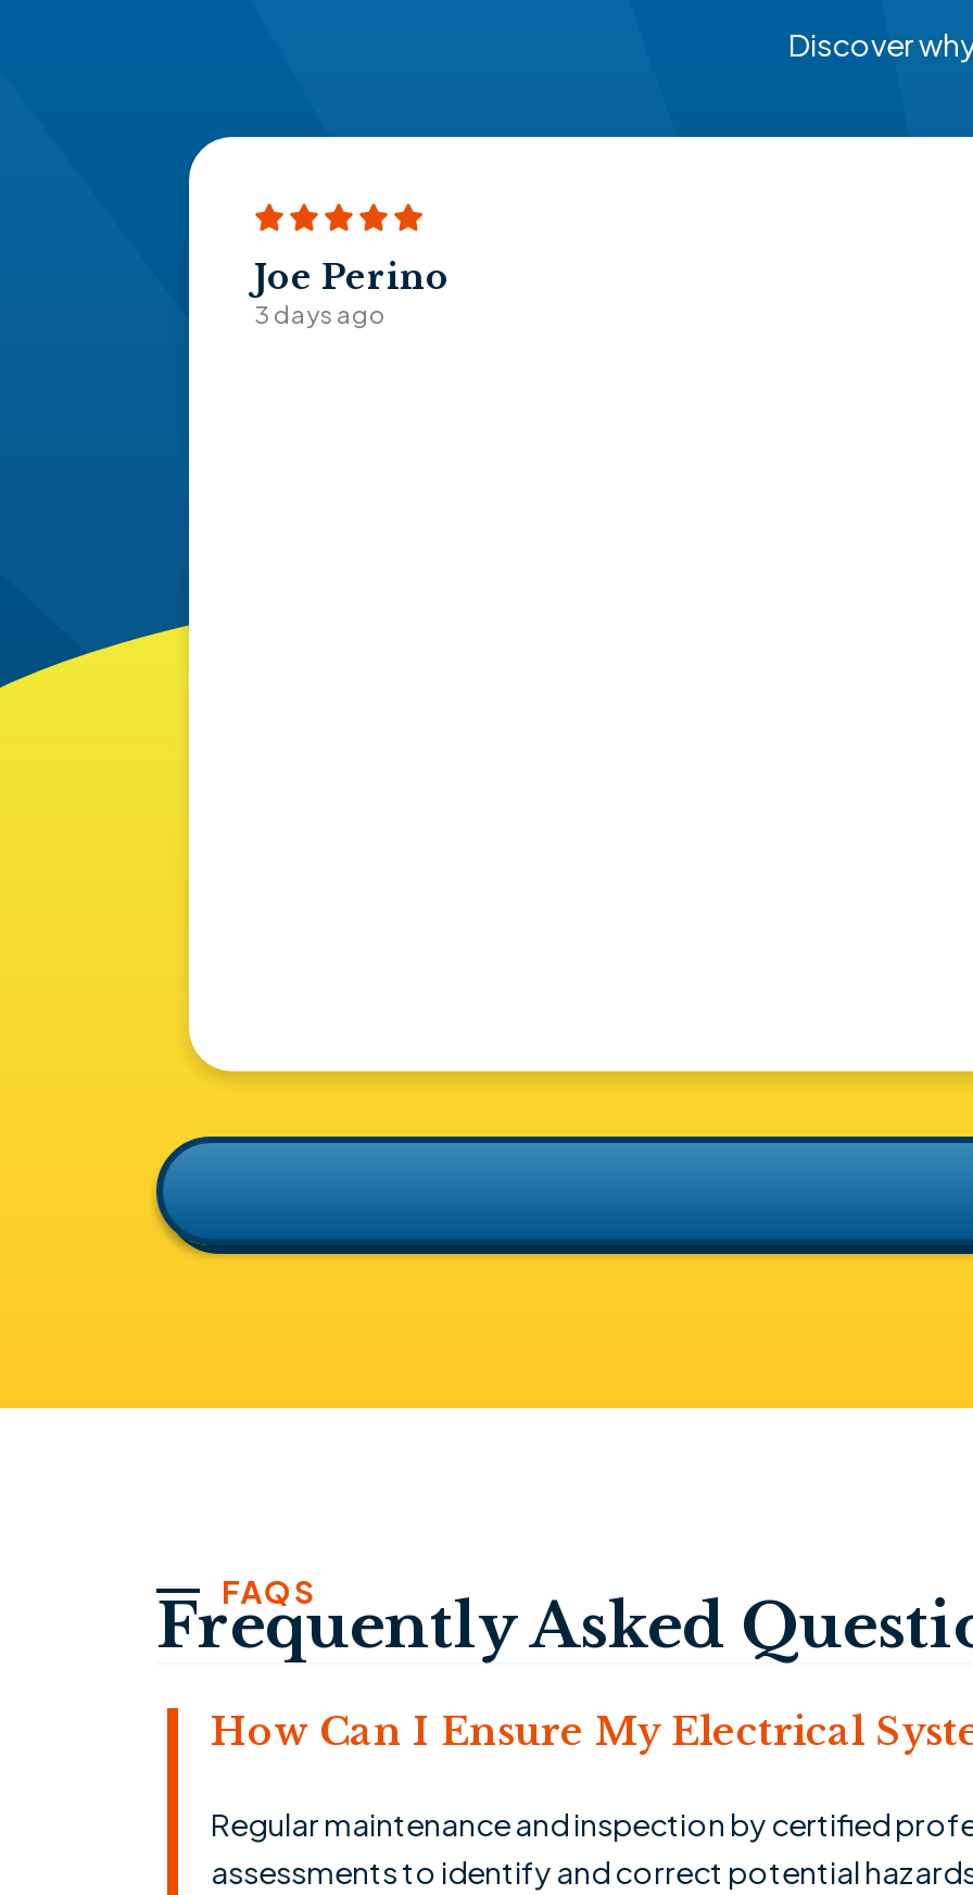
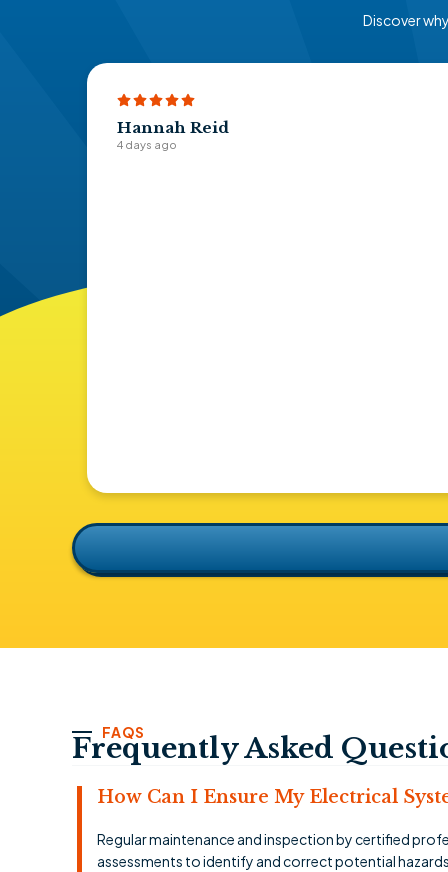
[254,256,450,327] Joe Perino | 3 days ago -> [117,118,229,151] Hannah Reid | 4 days ago

